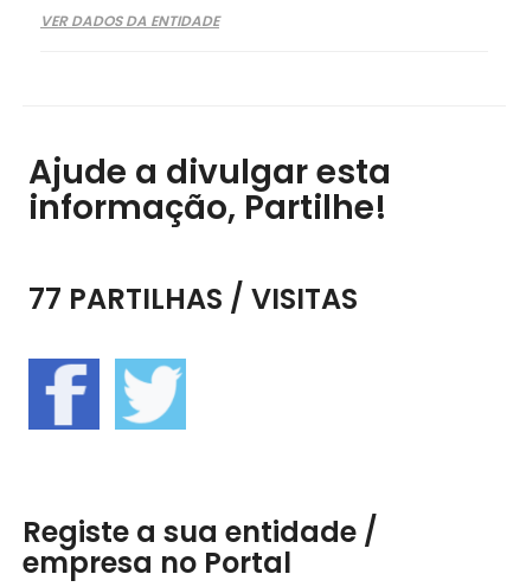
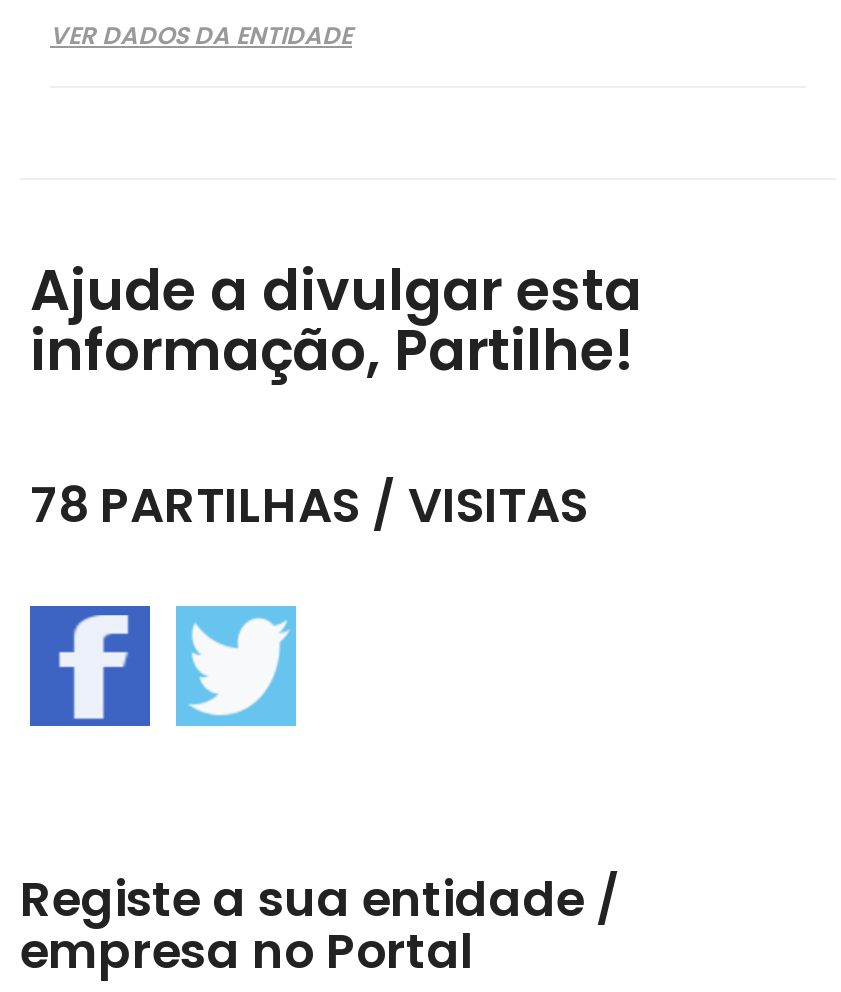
[28,280,358,319] 77 PARTILHAS / VISITAS -> [30,472,588,538] 78 PARTILHAS / VISITAS

